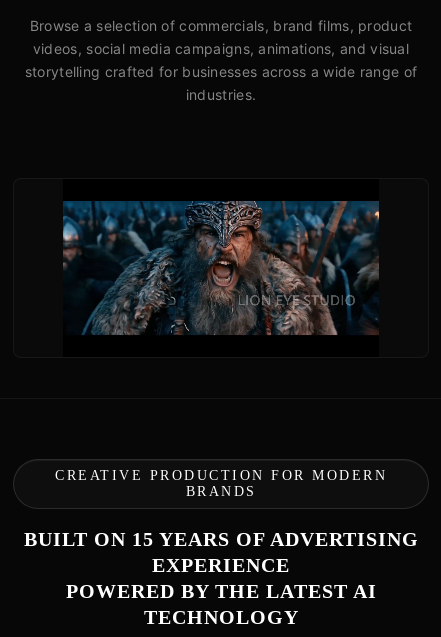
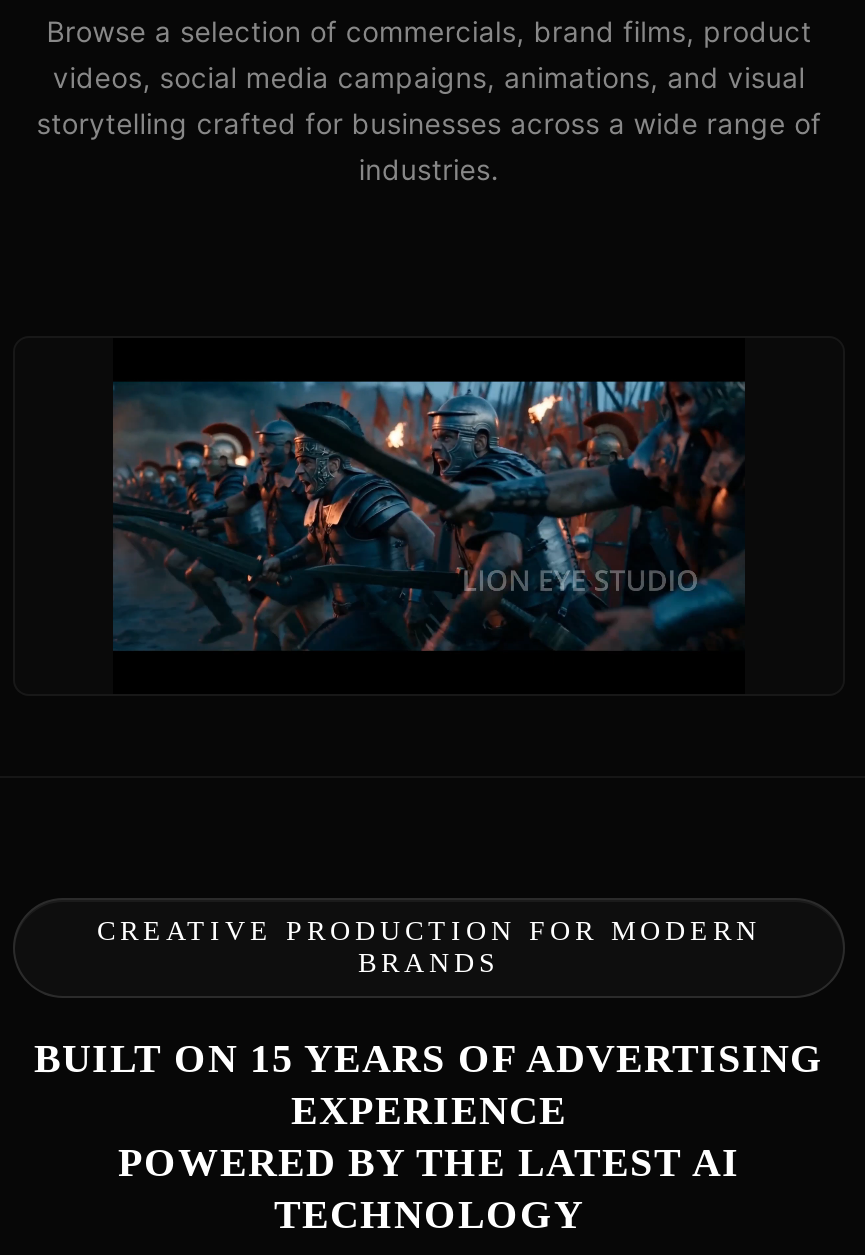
[62,201,380,336] [image] -> [113,380,745,652] [image]

